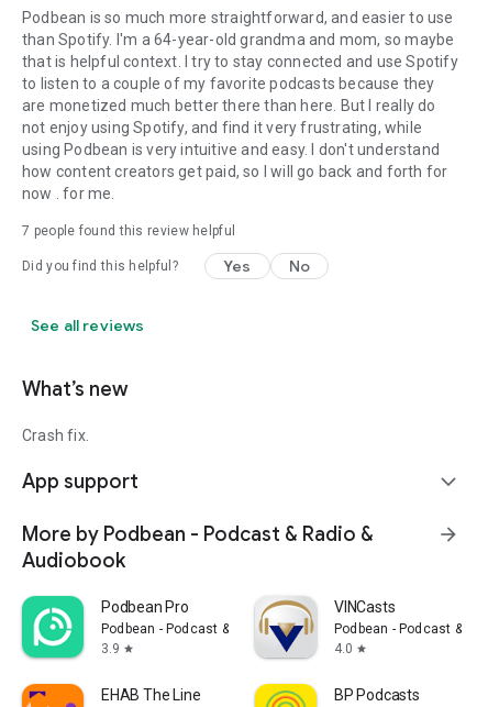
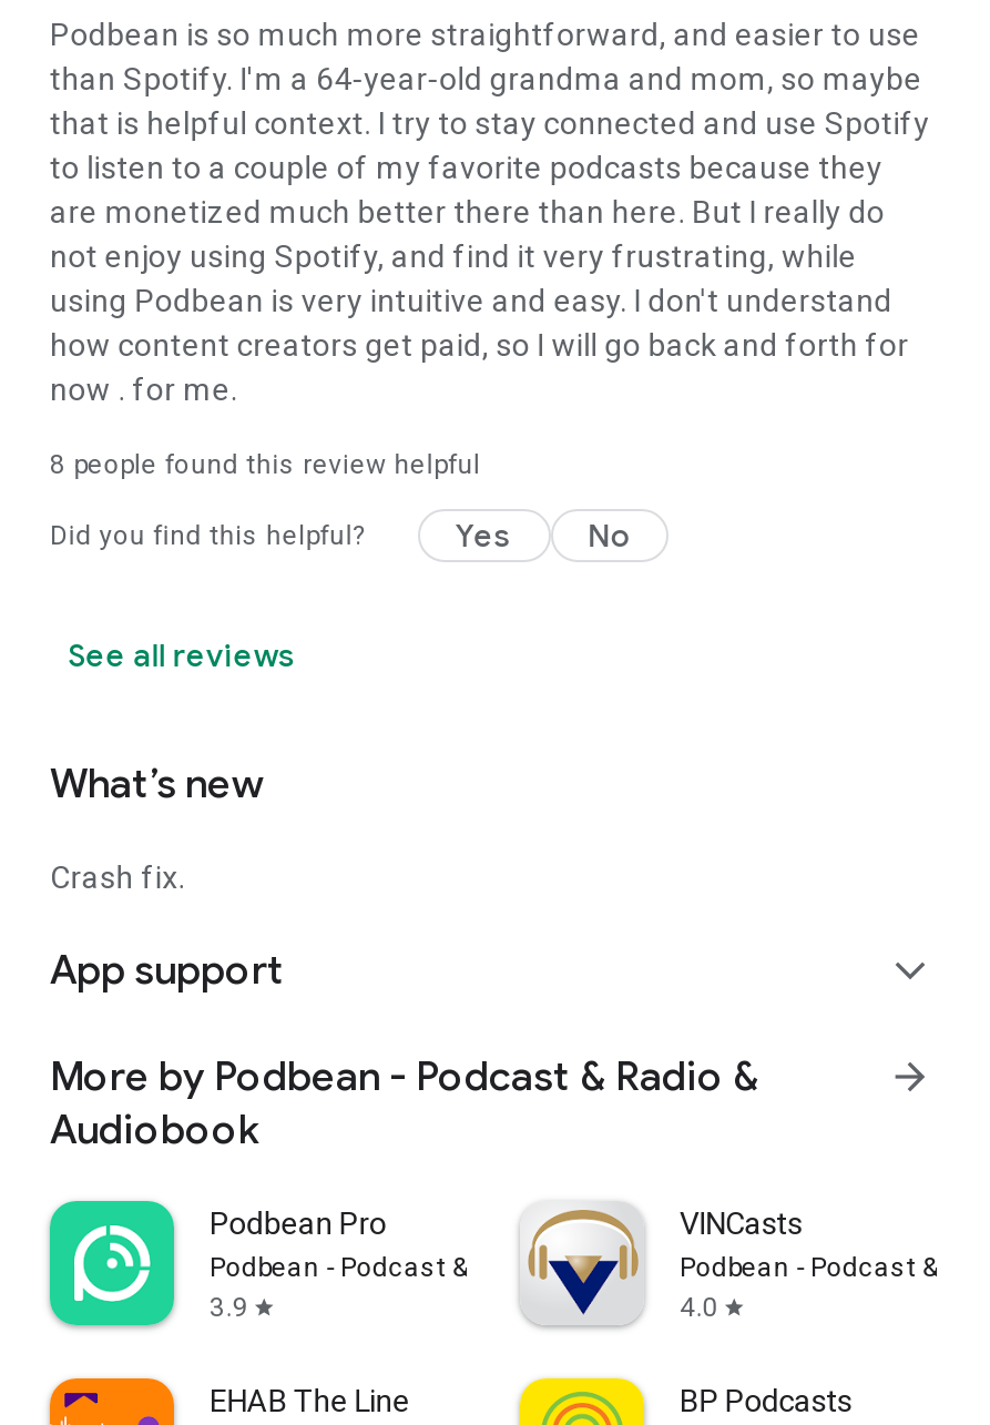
[22,223,235,239] 7 people found this review helpful -> [50,449,480,480] 8 people found this review helpful

